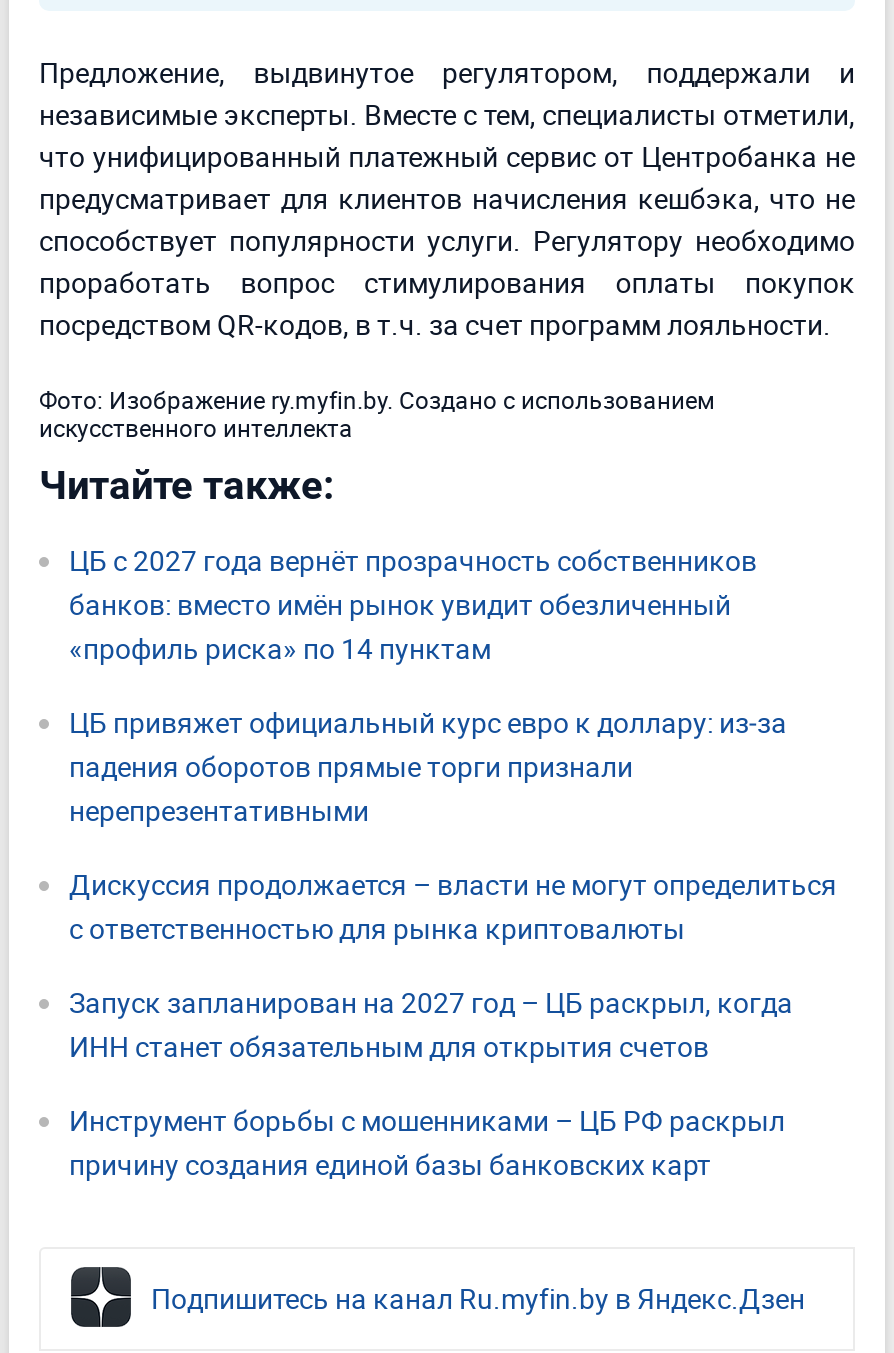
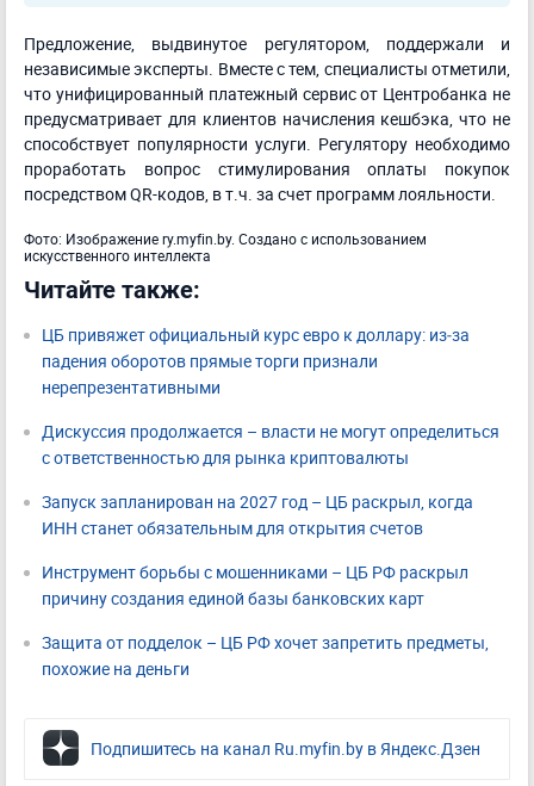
[69,541,757,667] ЦБ с 2027 года вернёт прозрачность собственников | банков: вместо имён рынок увидит обезличенный | «профиль риска» по 14 пунктам -> none
moved [69,703,837,1183] -> [42,323,499,610]: ЦБ привяжет официальный курс евро к доллару: из‑за | падения оборотов прямые торги признали | нерепрезентативными | ... | Инструмент борьбы с мошенниками – ЦБ РФ раскрыл | причину создания единой базы банковских карт
none -> [42,631,489,680] Защита от подделок – ЦБ РФ хочет запретить предметы, | похожие на деньги

